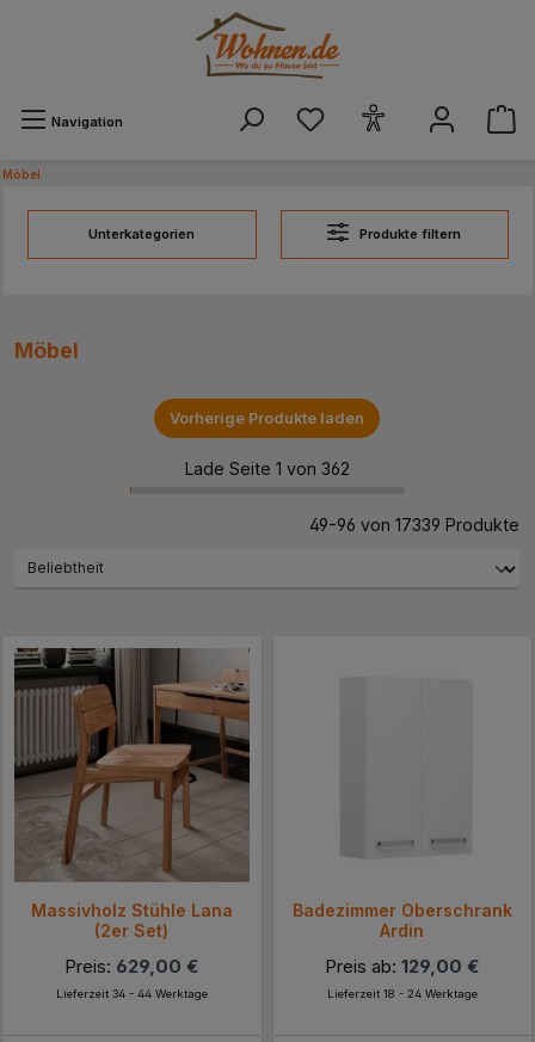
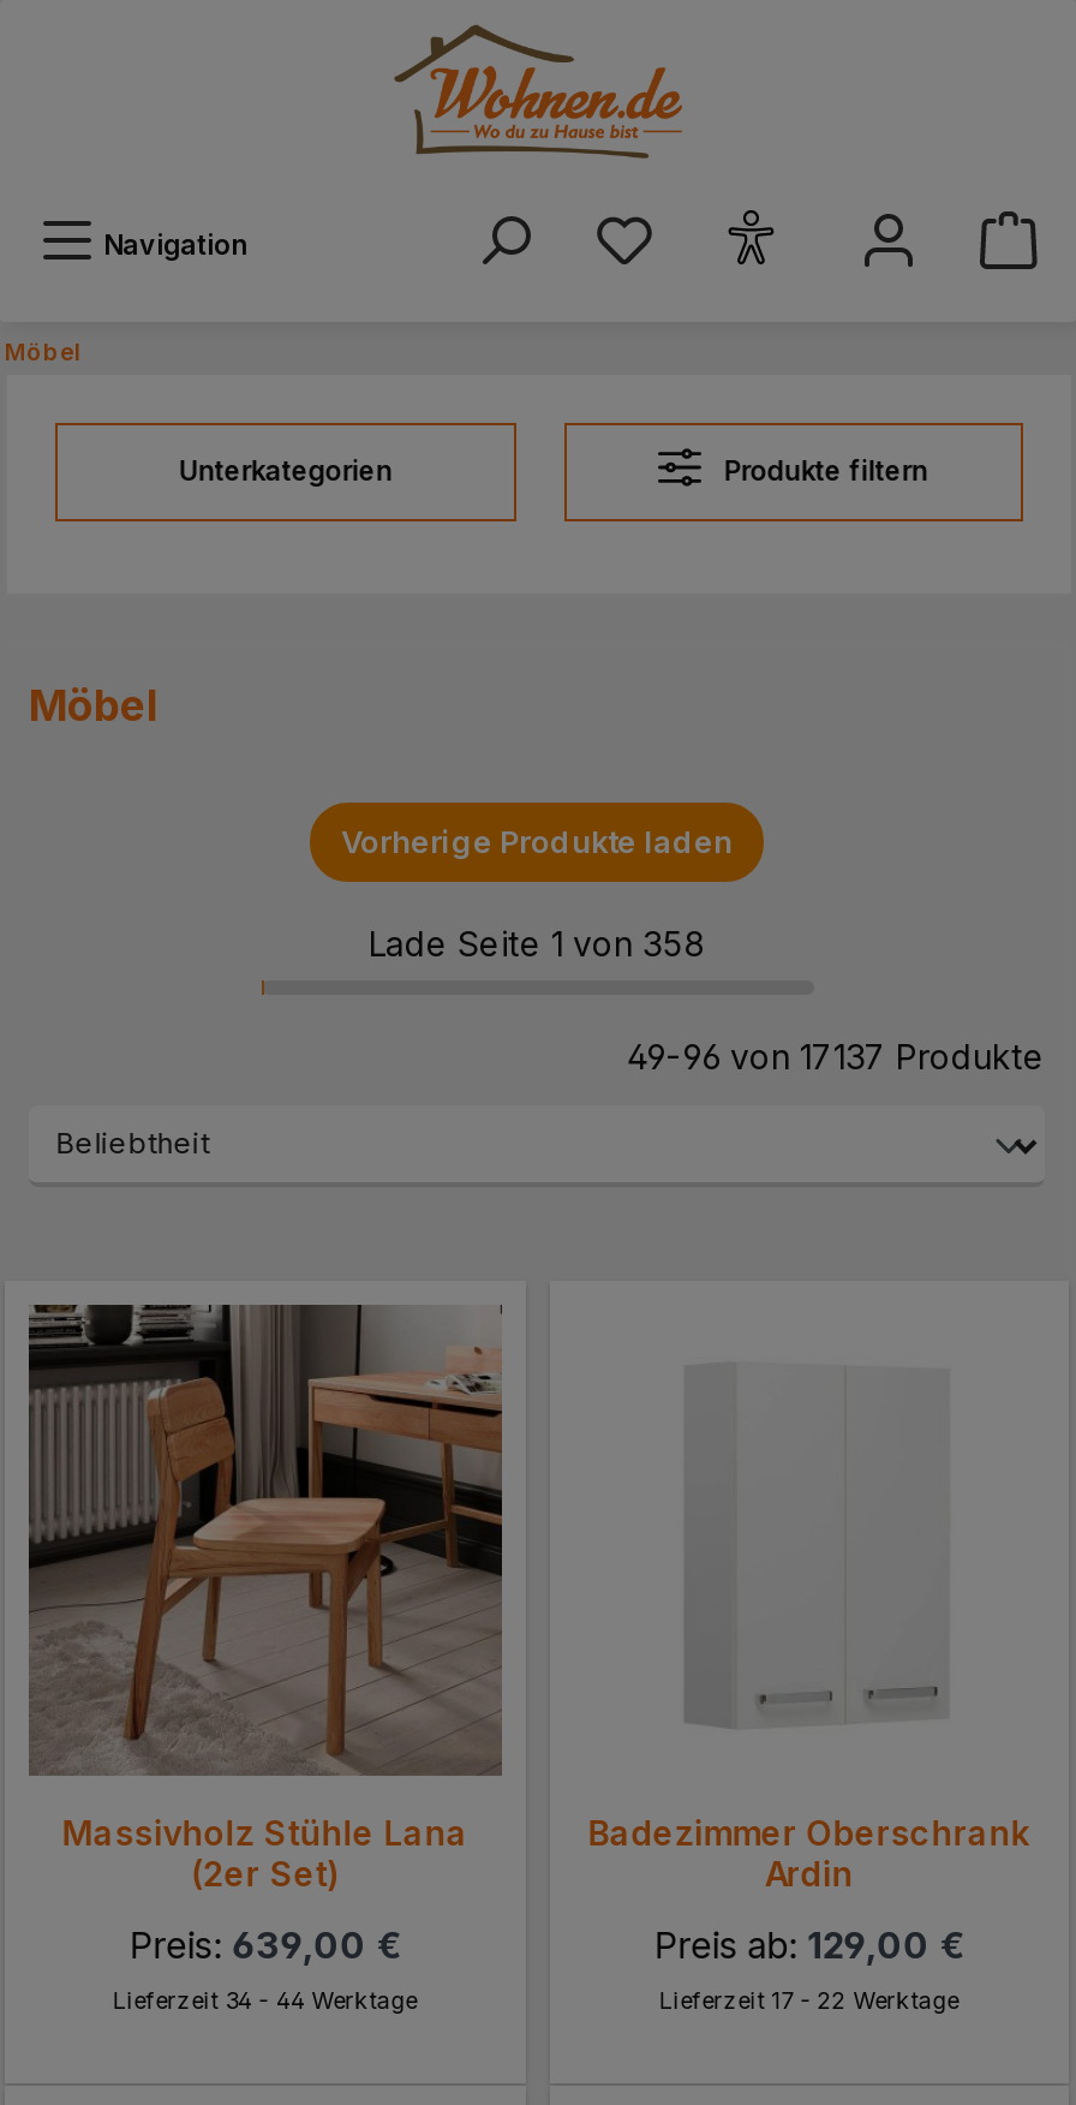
[185,459,349,479] Lade Seite 1 von 362 -> [369,923,705,964] Lade Seite 1 von 358
[309,515,519,535] 49-96 von 17339 Produkte -> [627,1036,1045,1077] 49-96 von 17137 Produkte
[65,955,198,978] Preis: 629,00 € -> [129,1924,401,1969] Preis: 639,00 €
[327,988,477,1001] Lieferzeit 18 - 24 Werktage -> [659,1988,959,2015] Lieferzeit 17 - 22 Werktage

